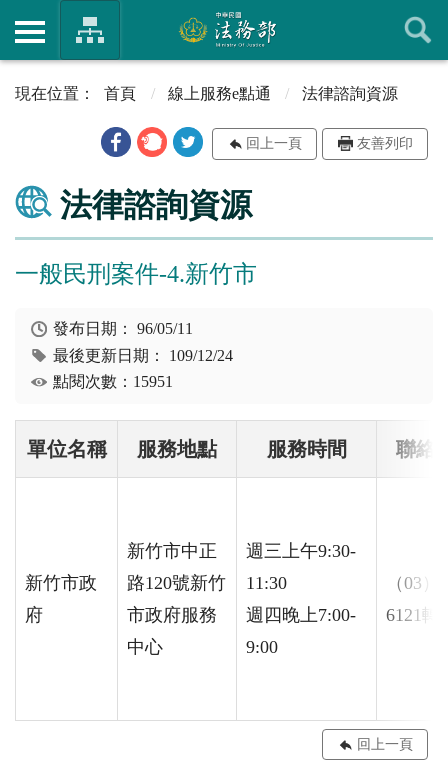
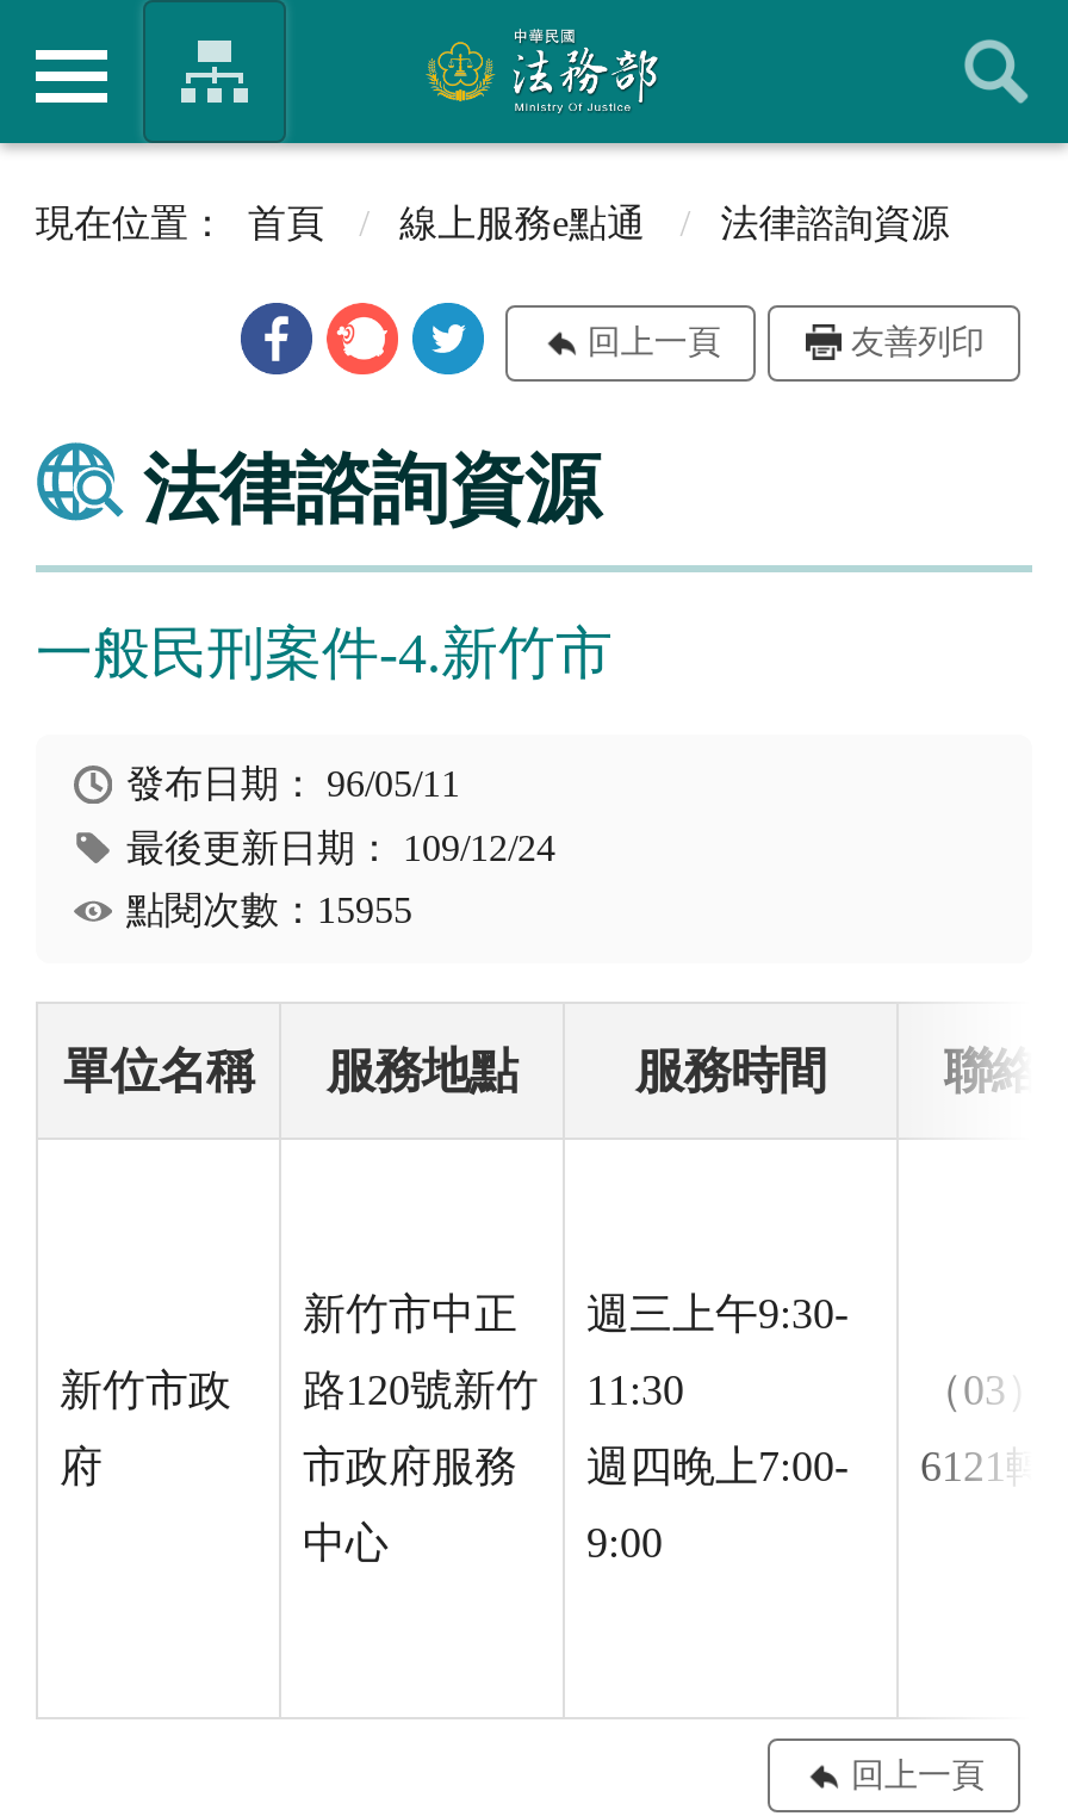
[53,373,173,390] 點閱次數：15951 -> [126,890,412,931] 點閱次數：15955

